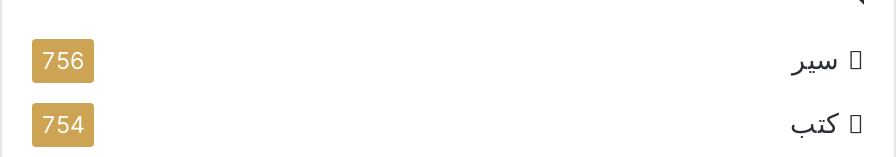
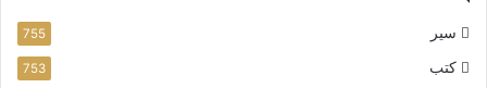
[42,48,84,76] 756 -> [23,26,46,41] 755
[42,112,84,140] 754 -> [23,61,46,76] 753

